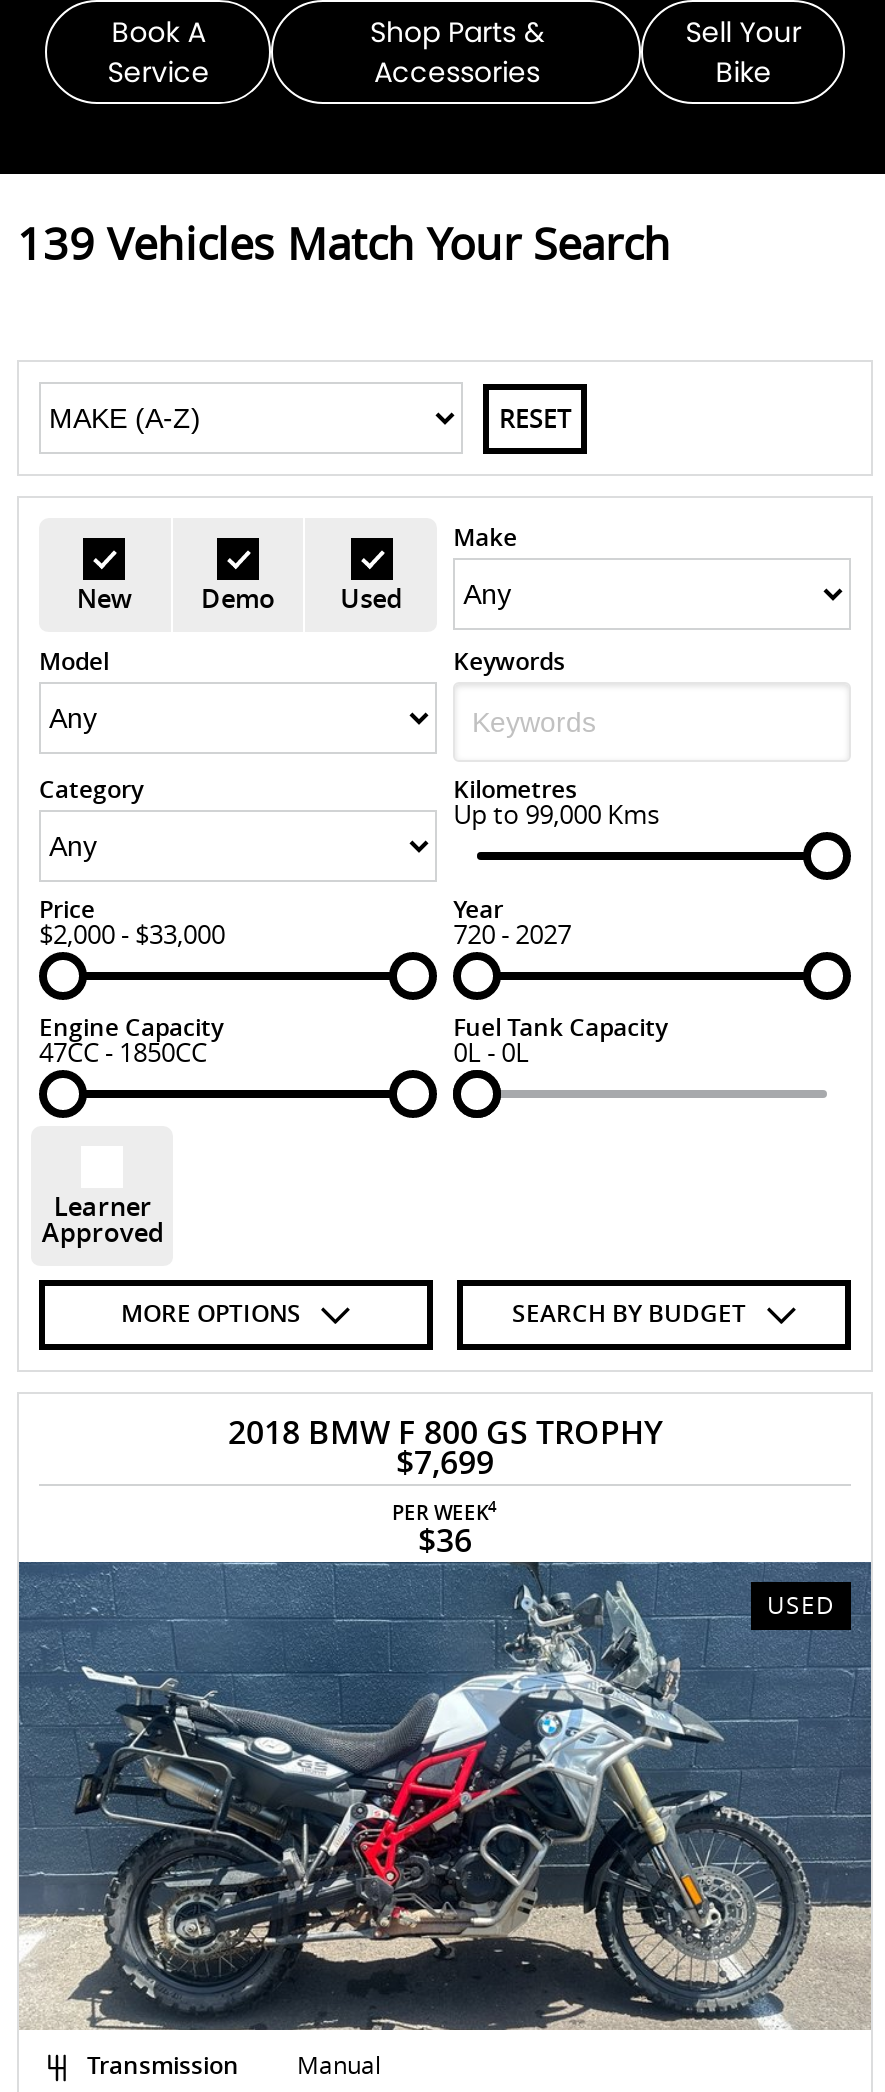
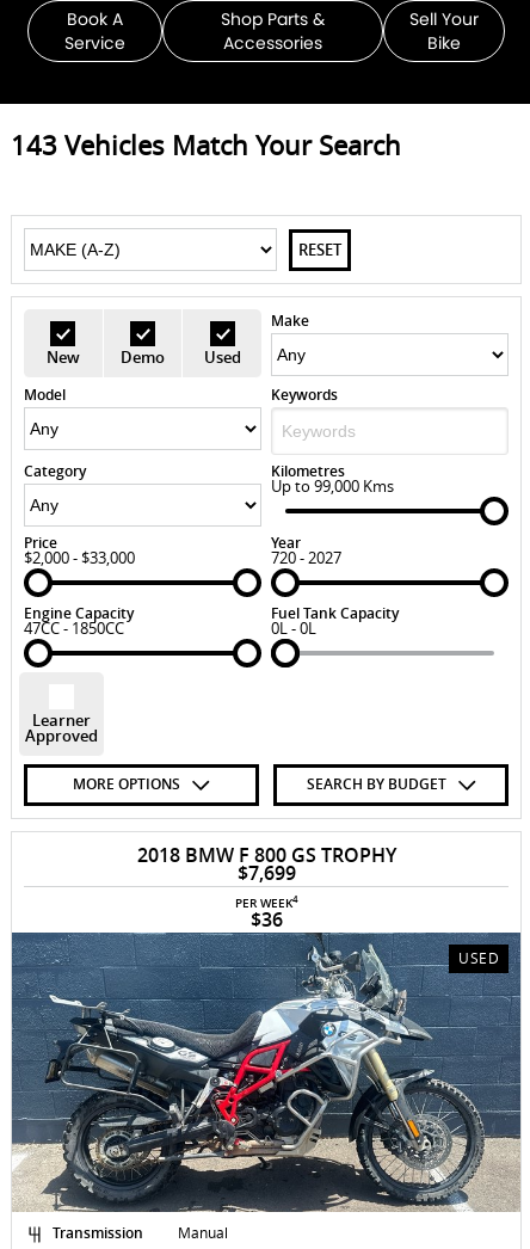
[17,212,671,272] 139 Vehicles Match Your Search -> [11,127,401,162] 143 Vehicles Match Your Search

